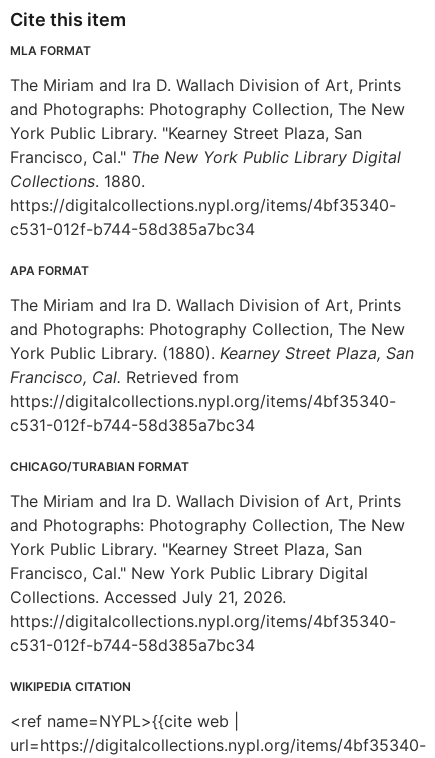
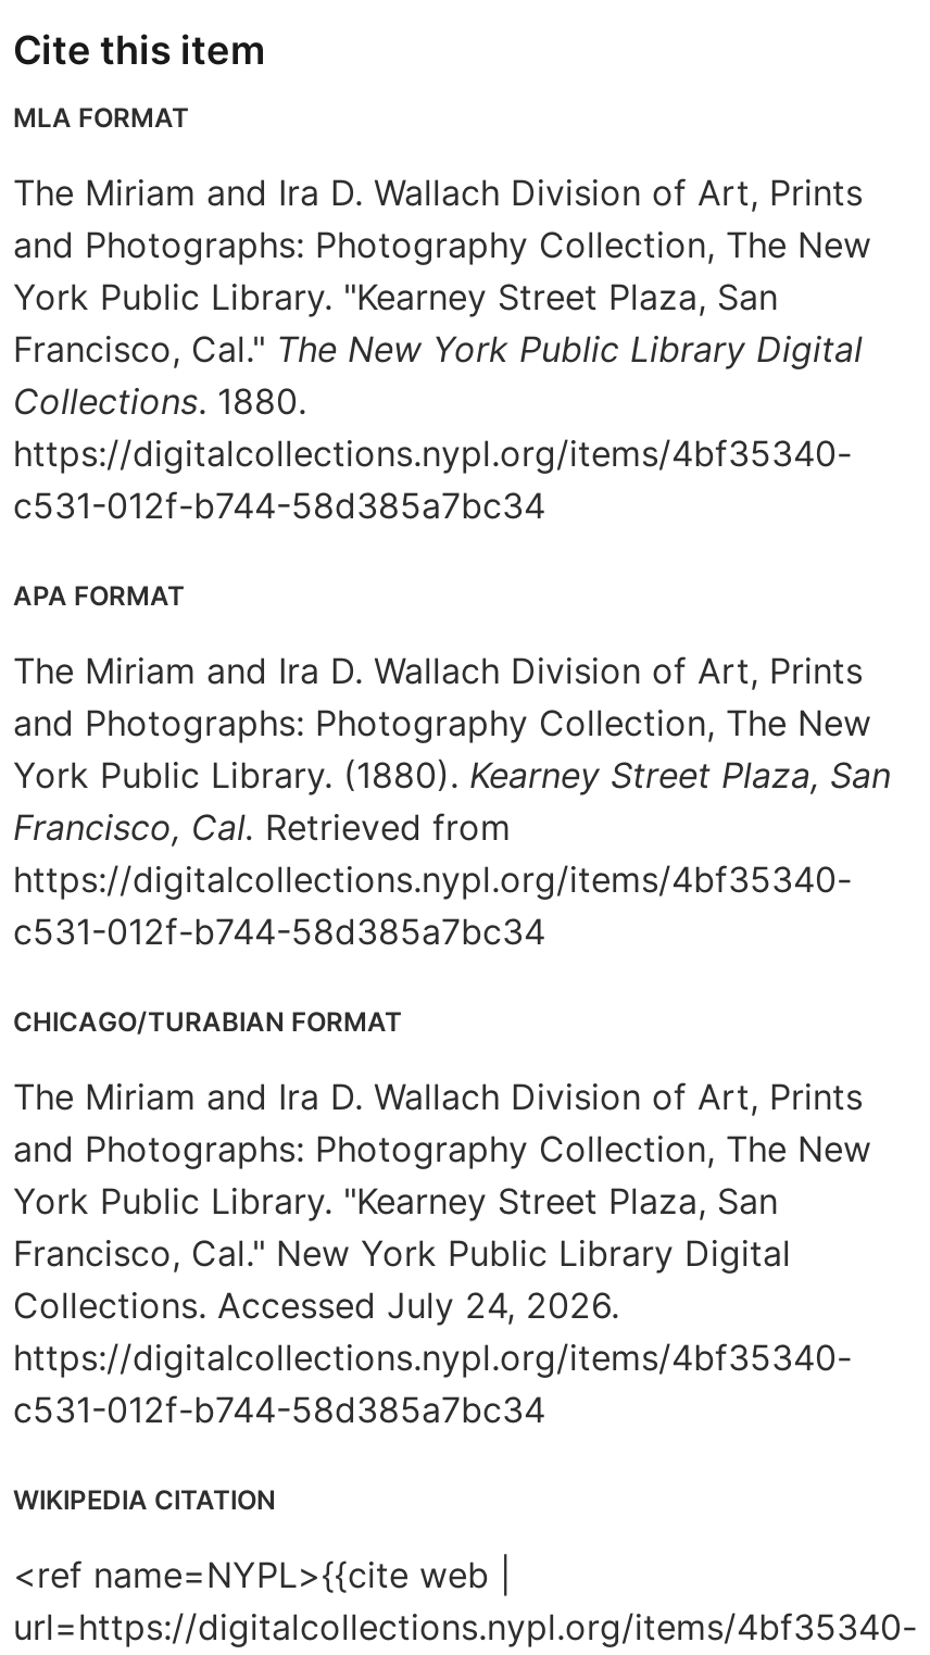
[10,587,286,607] Collections. Accessed July 21, 2026. -> [13,1283,619,1327] Collections. Accessed July 24, 2026.

